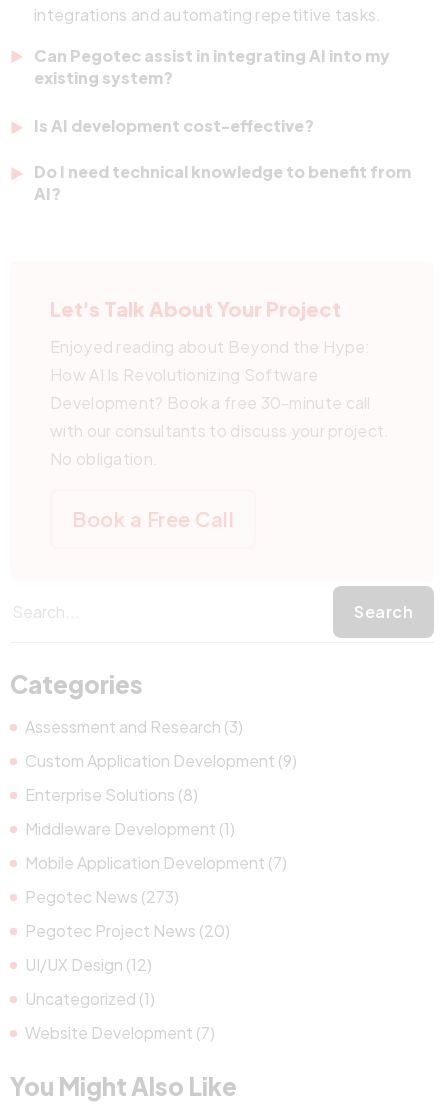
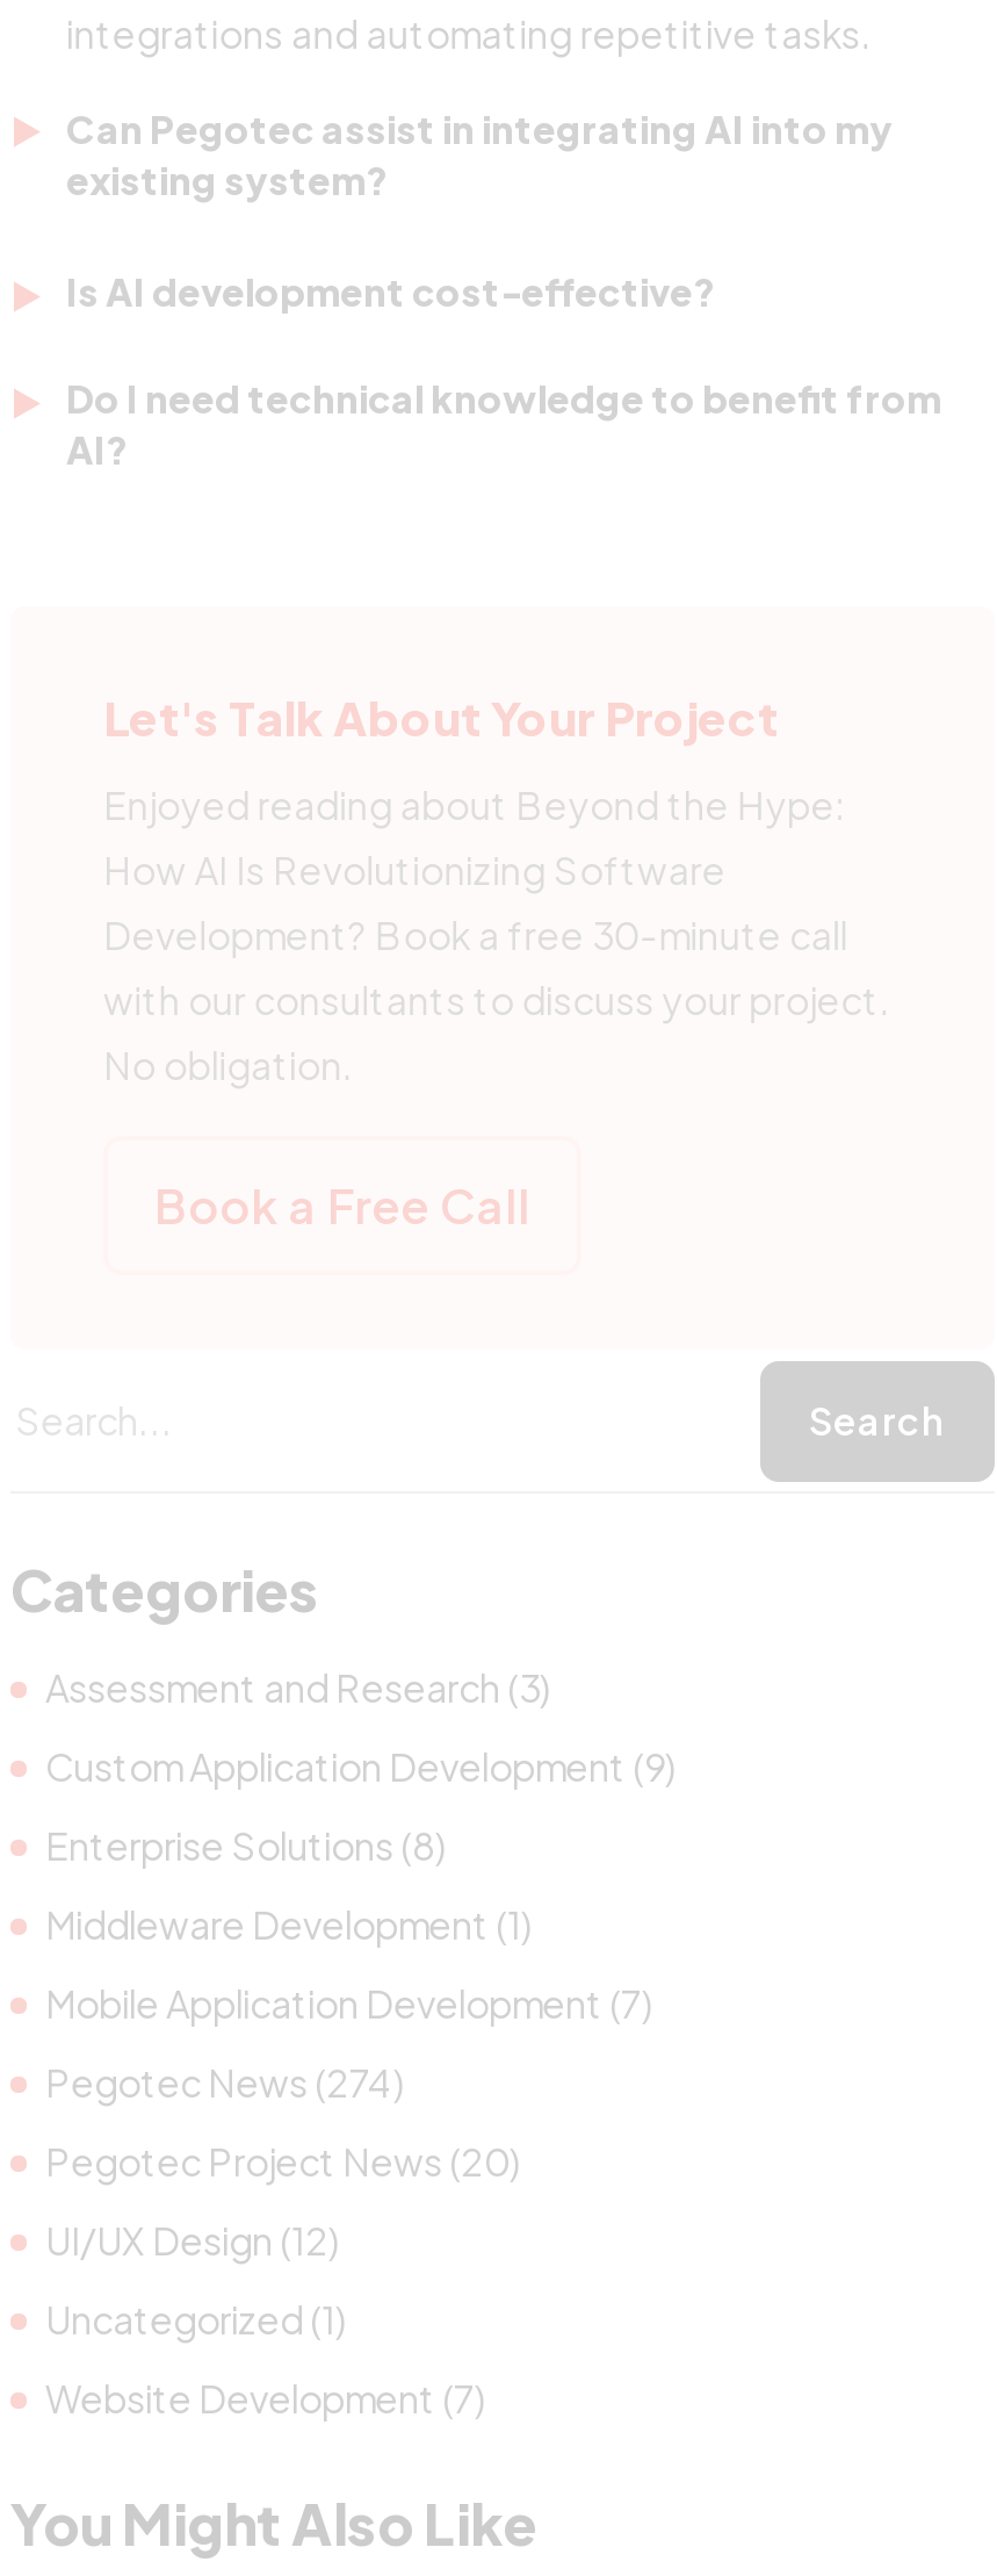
[25,886,179,907] Pegotec News (273) -> [45,2059,405,2108] Pegotec News (274)

